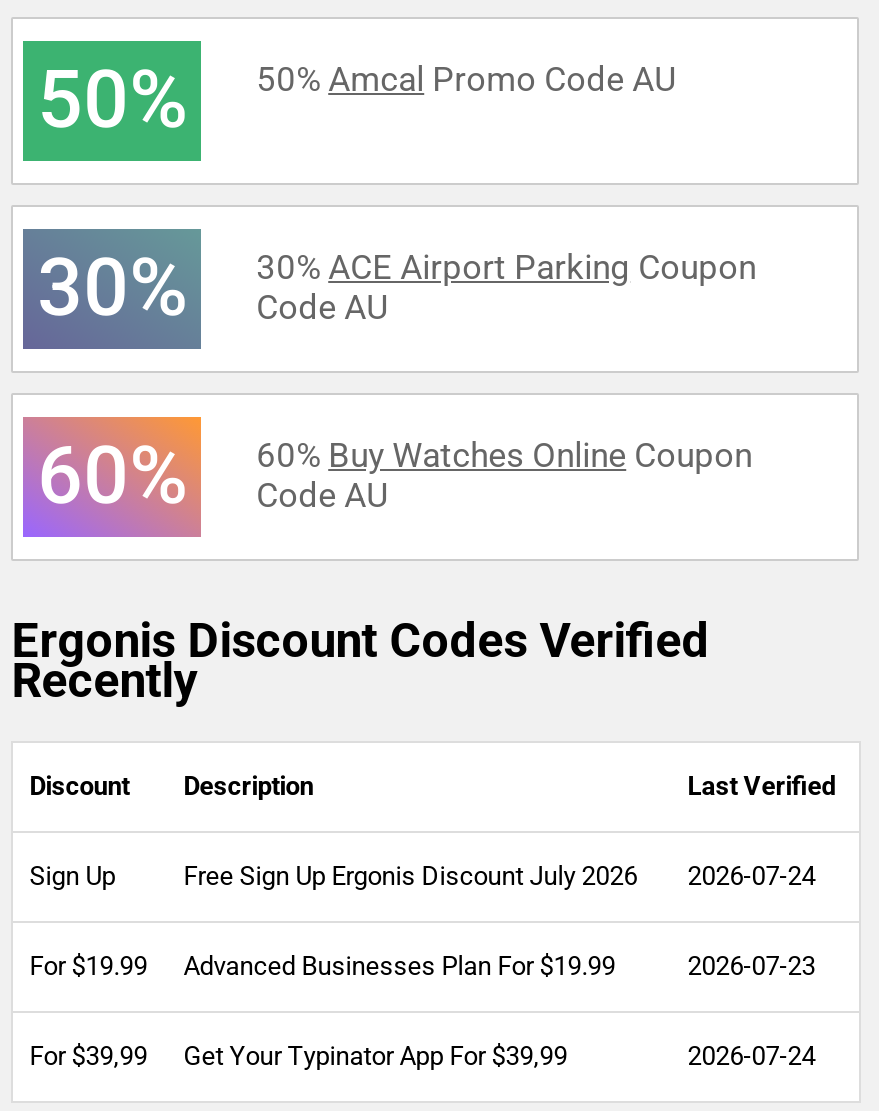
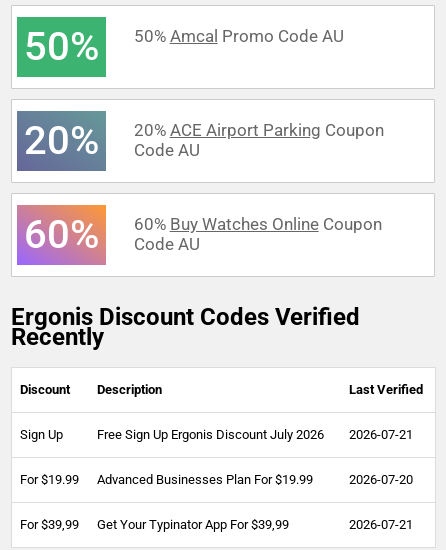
[37,241,187,335] 30% -> [24,117,99,164] 20%
[256,247,756,287] 30% ACE Airport Parking Coupon -> [134,120,384,140] 20% ACE Airport Parking Coupon
[183,861,815,891] Free Sign Up Ergonis Discount July 2026 2026-07-24 -> [97,427,413,442] Free Sign Up Ergonis Discount July 2026 2026-07-21
[687,951,815,981] 2026-07-23 -> [349,472,413,487] 2026-07-20
[687,1041,815,1071] 2026-07-24 -> [349,517,413,532] 2026-07-21

